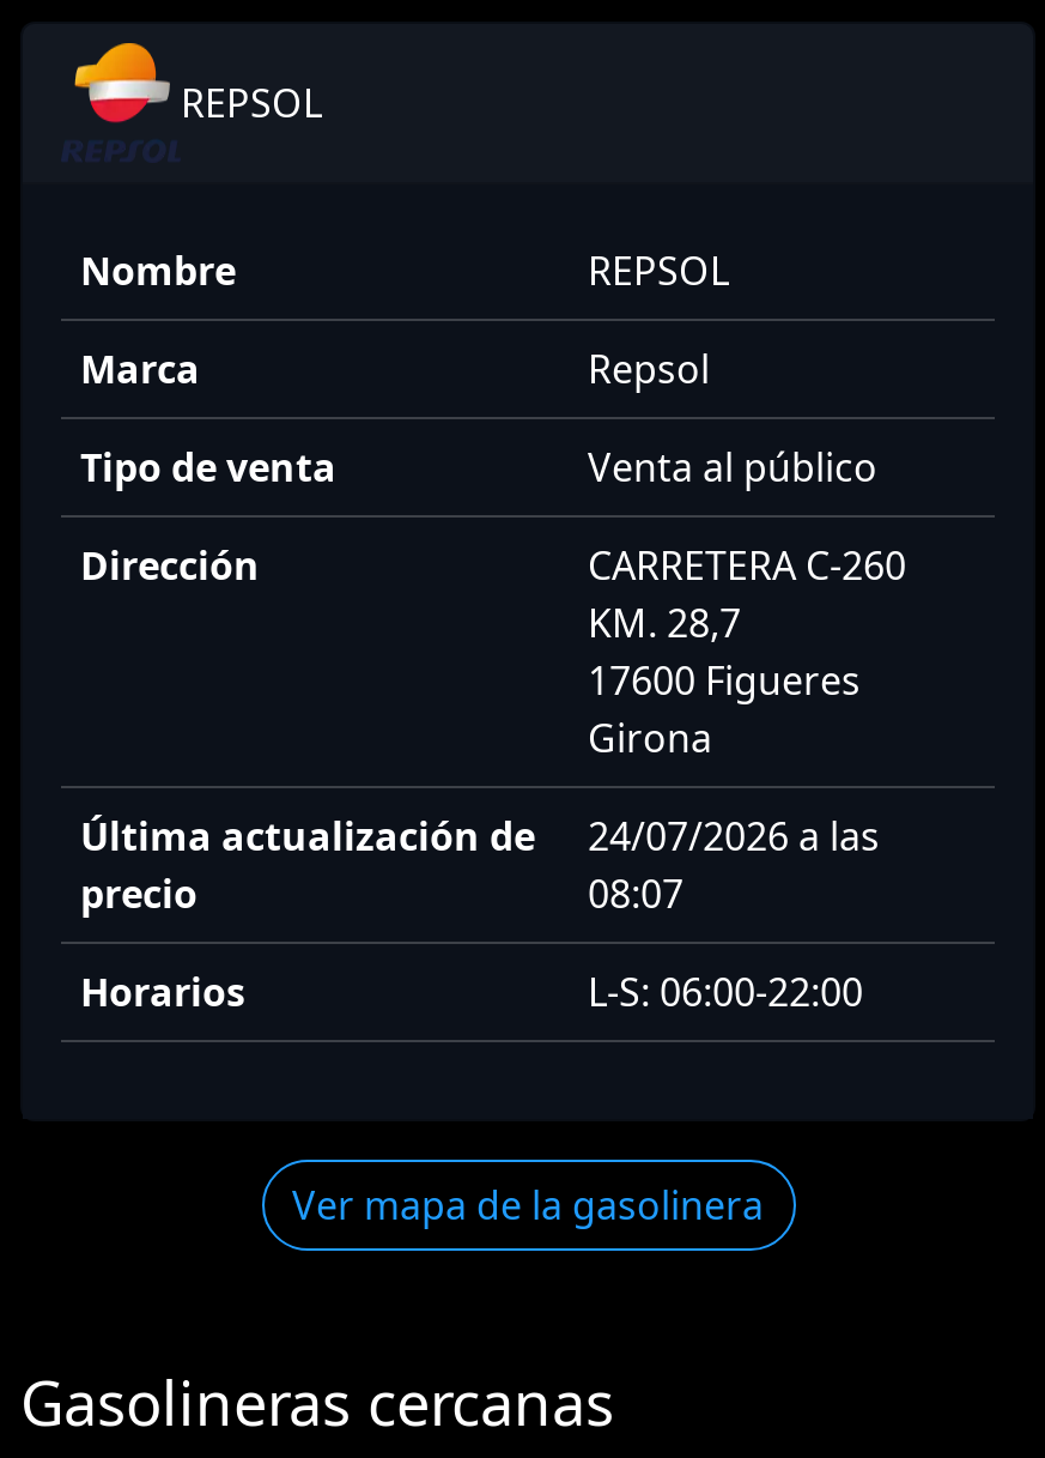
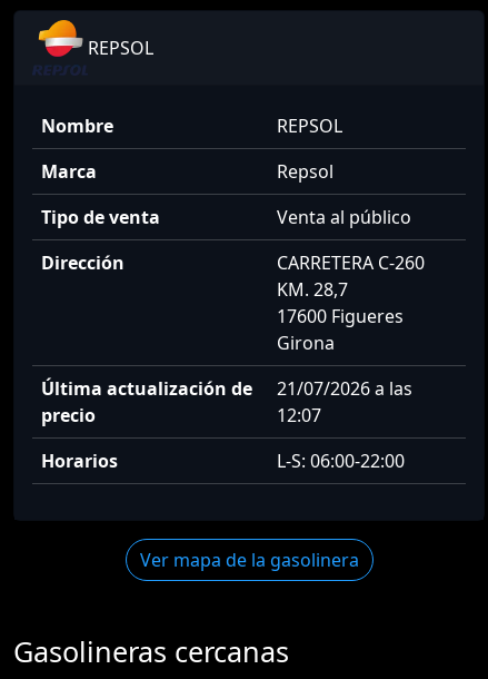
[80,810,880,863] Última actualización de 24/07/2026 a las -> [41,376,412,401] Última actualización de 21/07/2026 a las
[588,867,683,920] 08:07 -> [277,403,321,427] 12:07

